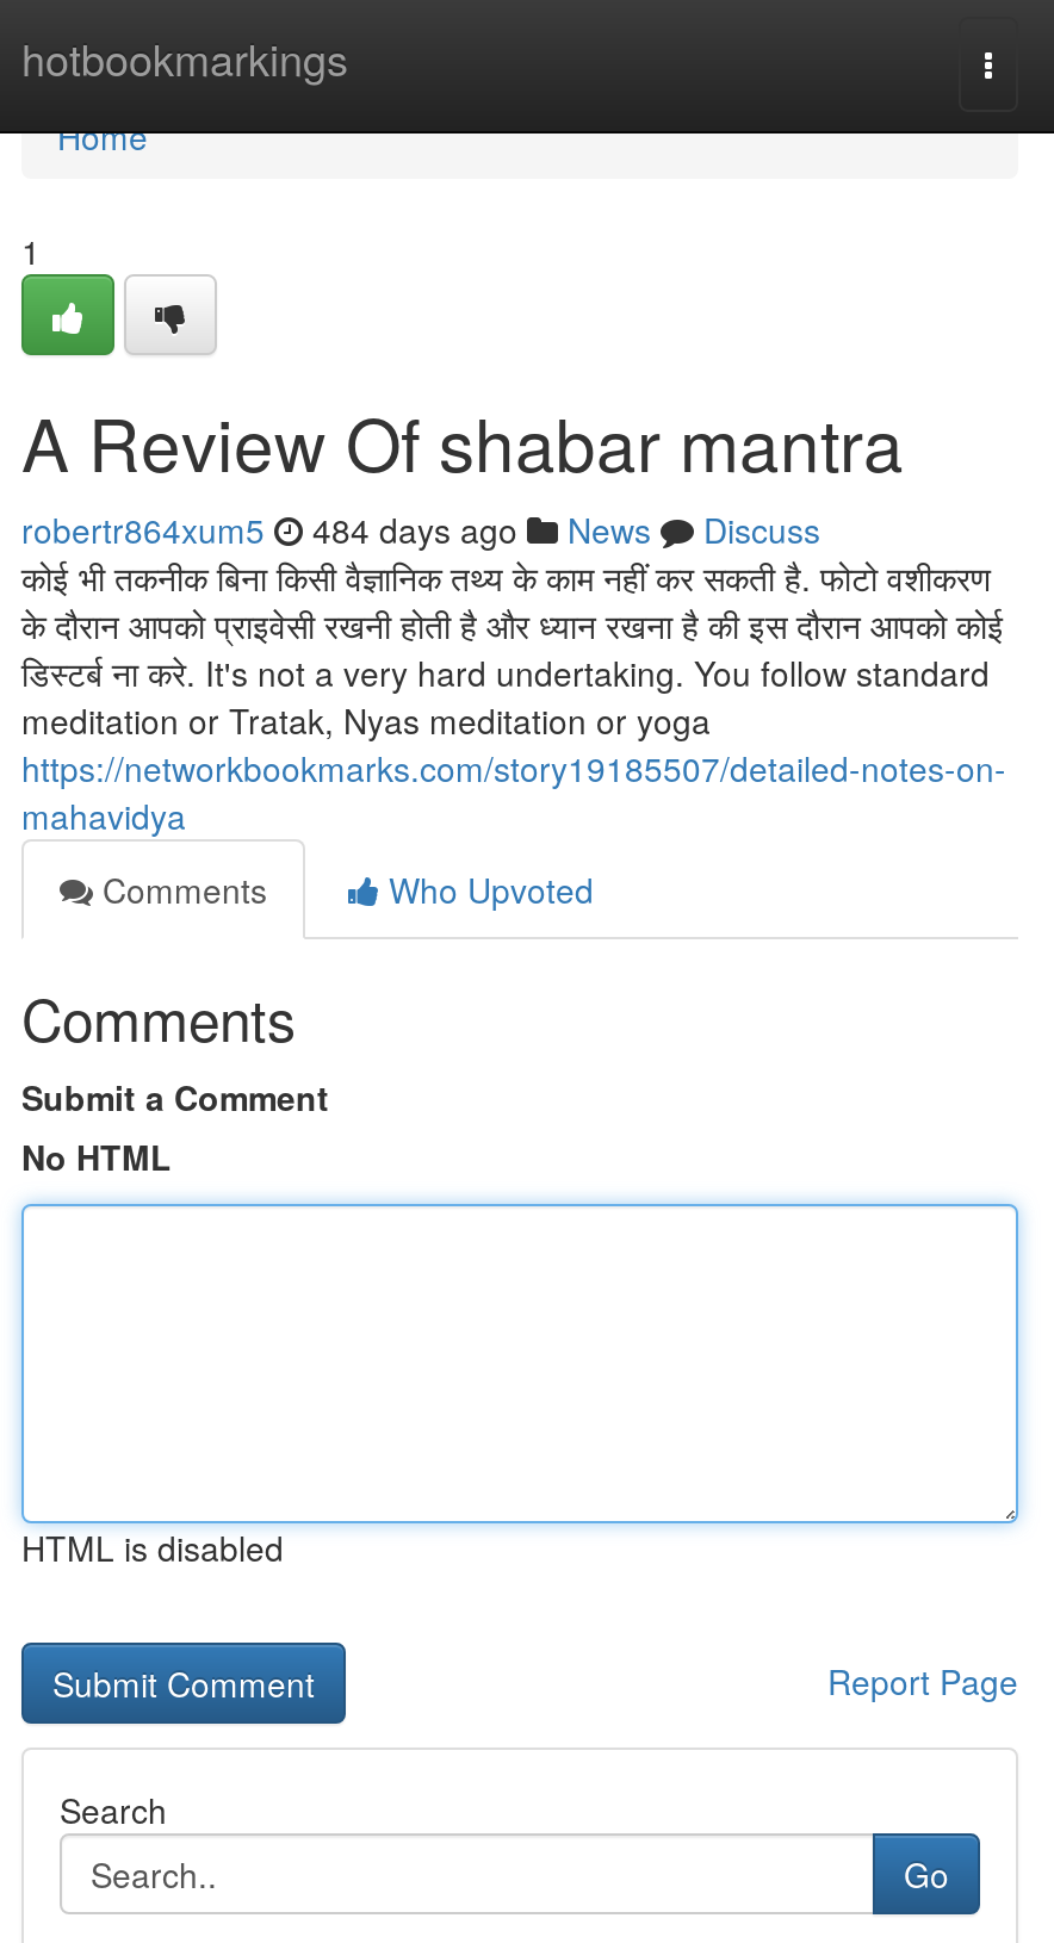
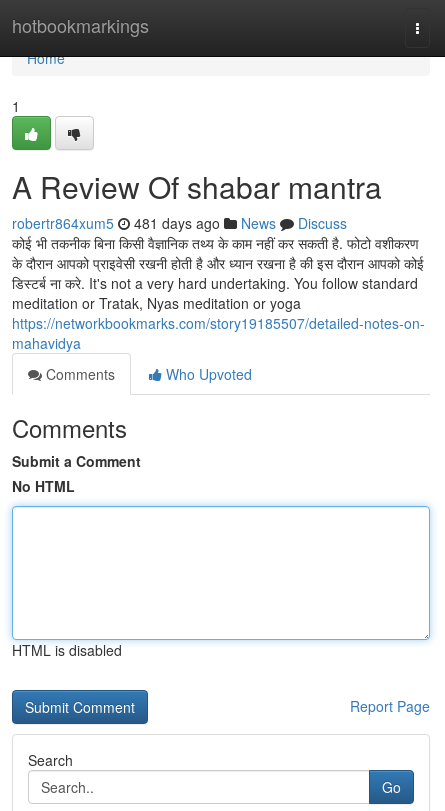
[21,505,820,553] robertr864xum5 484 days ago News Discuss -> [12,213,347,233] robertr864xum5 481 days ago News Discuss

